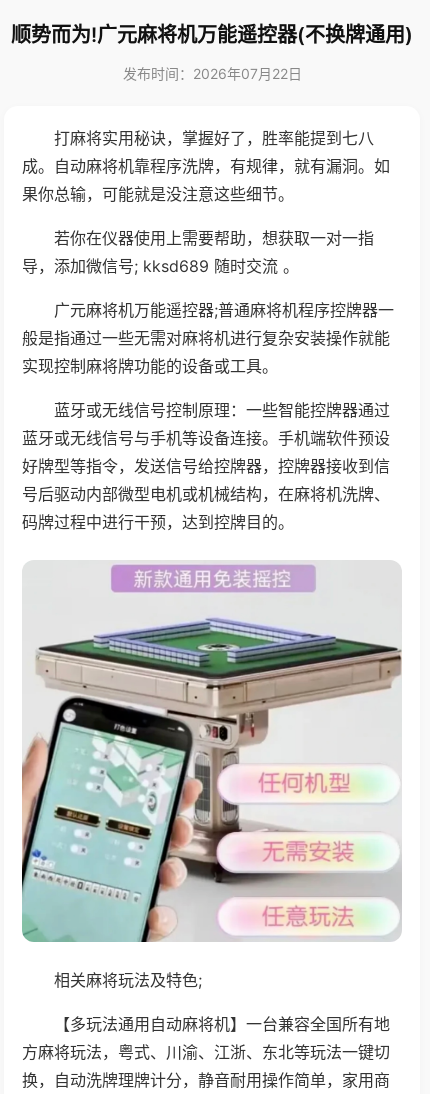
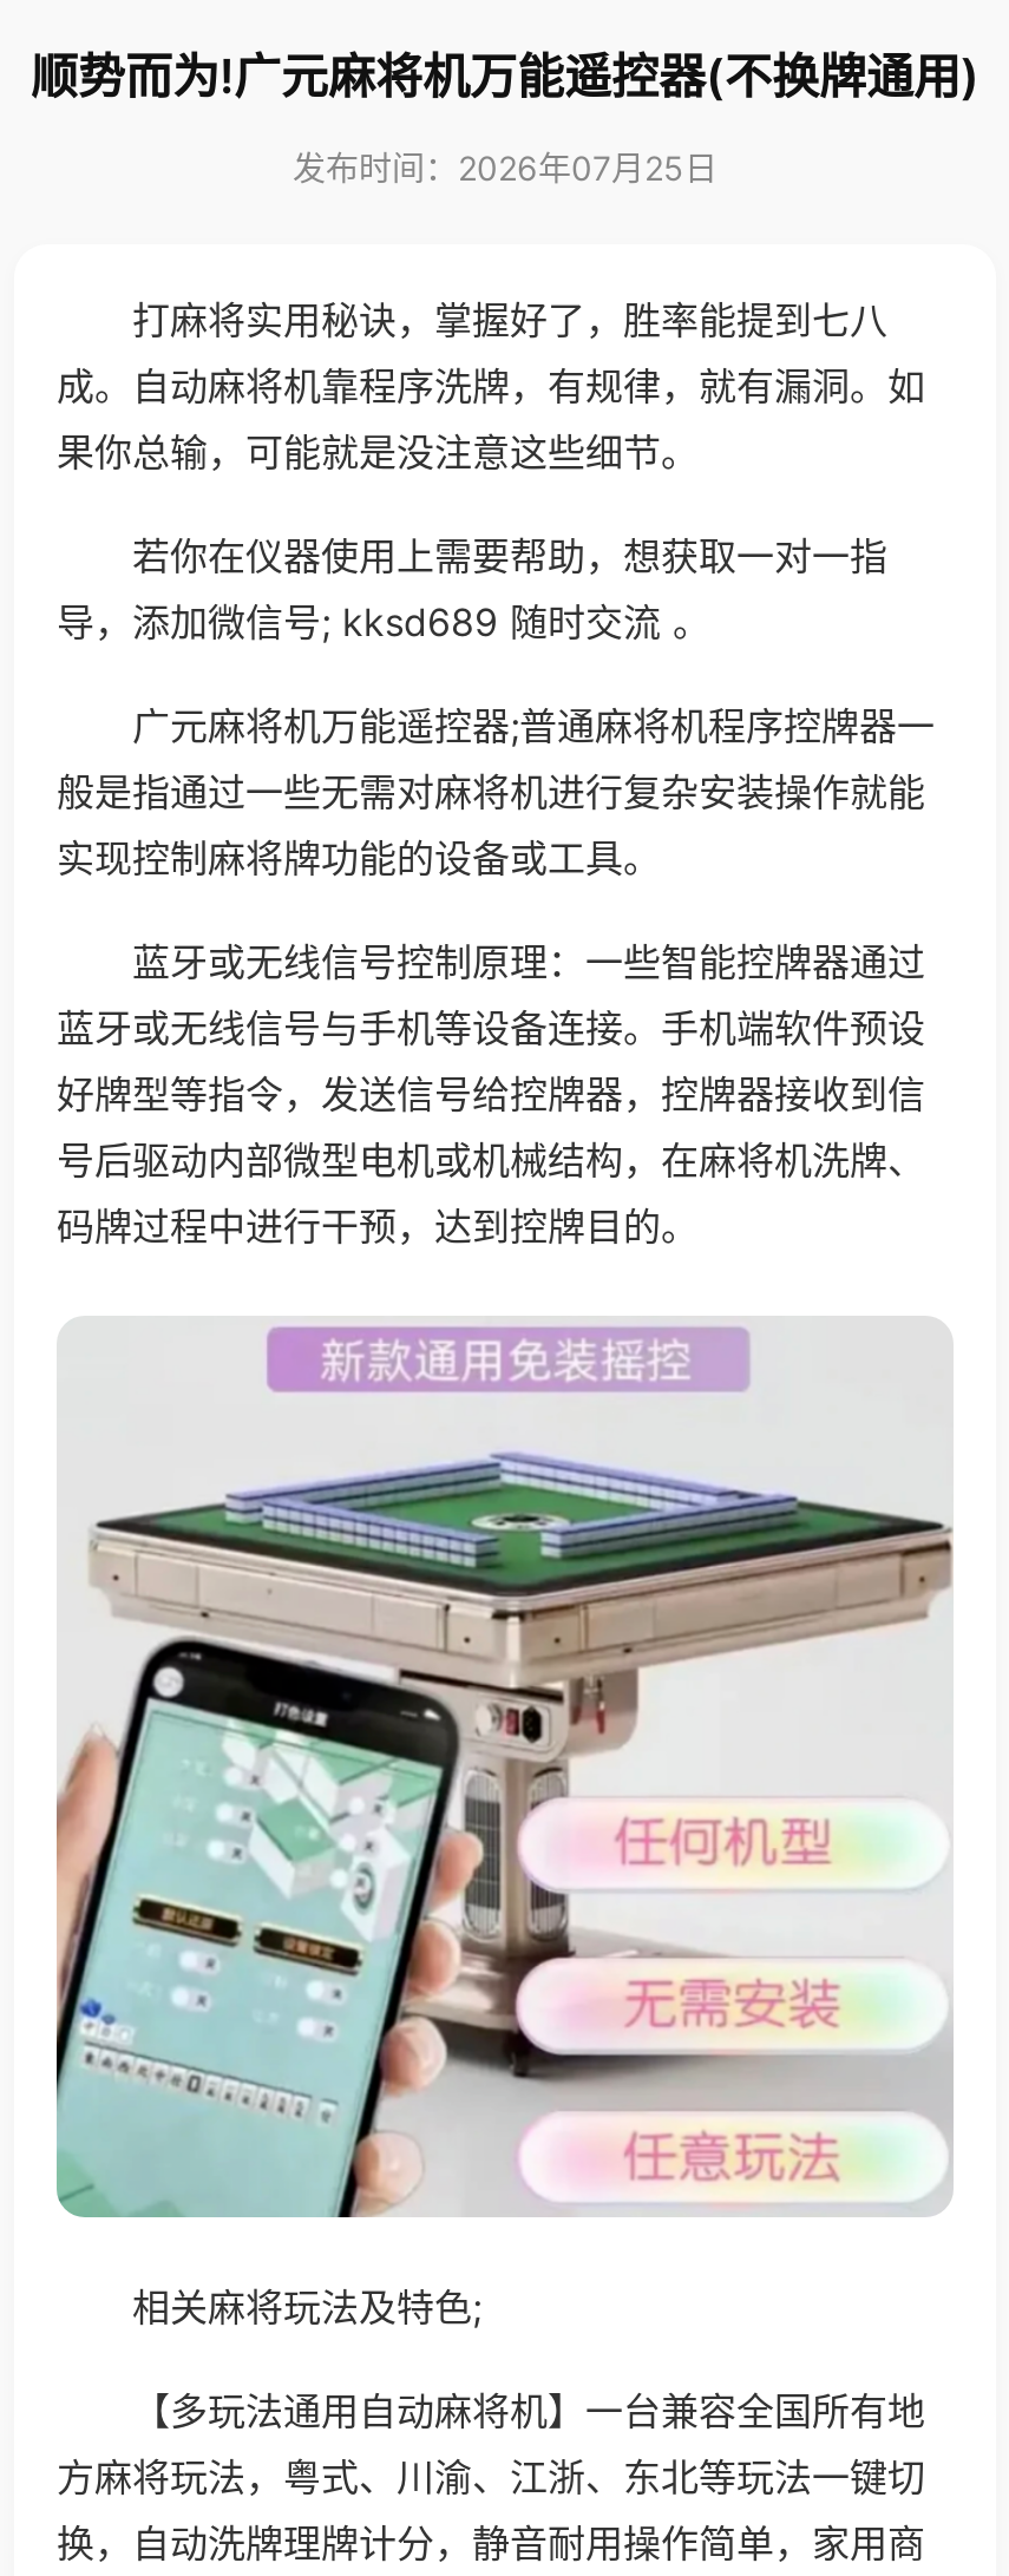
[122,65,301,82] 发布时间：2026年07月22日 -> [293,148,718,188] 发布时间：2026年07月25日

